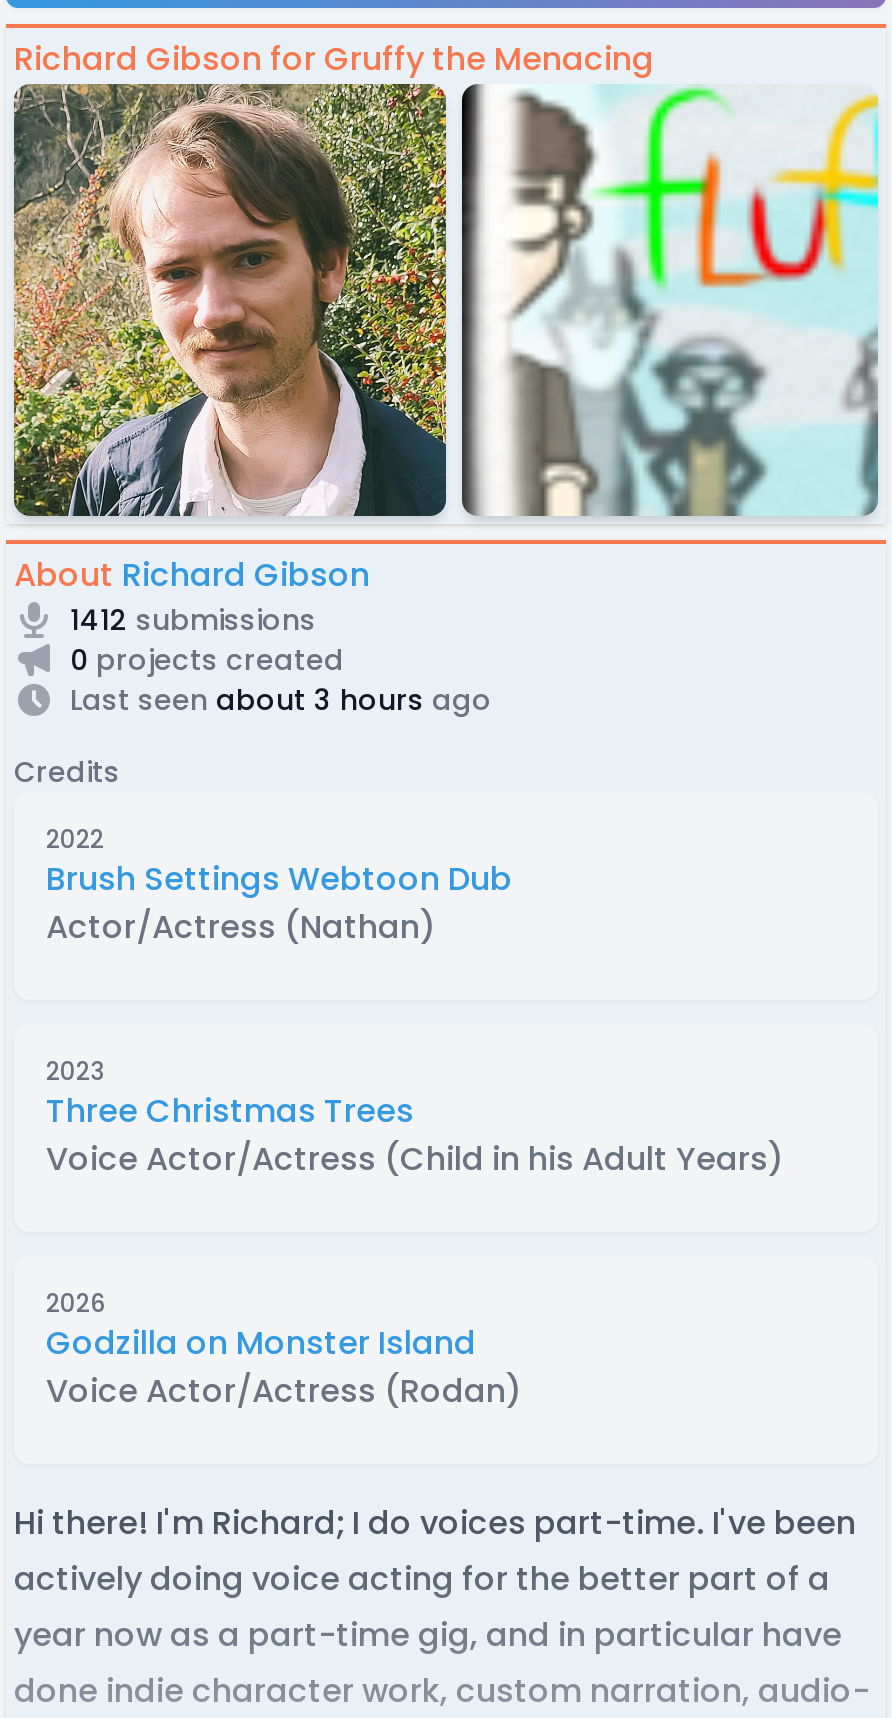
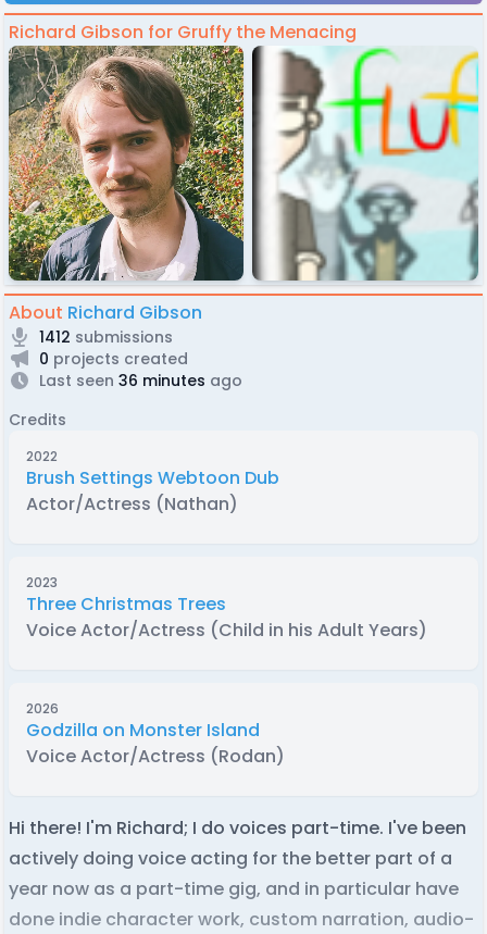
[70,680,492,720] Last seen about 3 hours ago -> [39,370,242,391] Last seen 36 minutes ago

